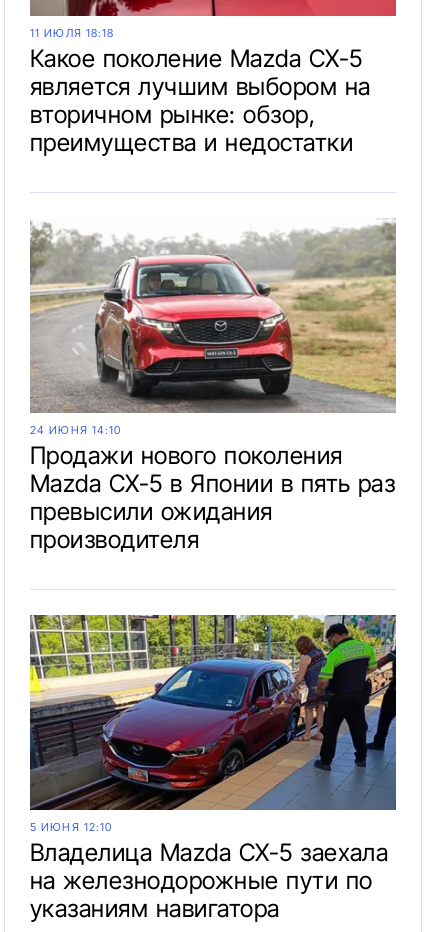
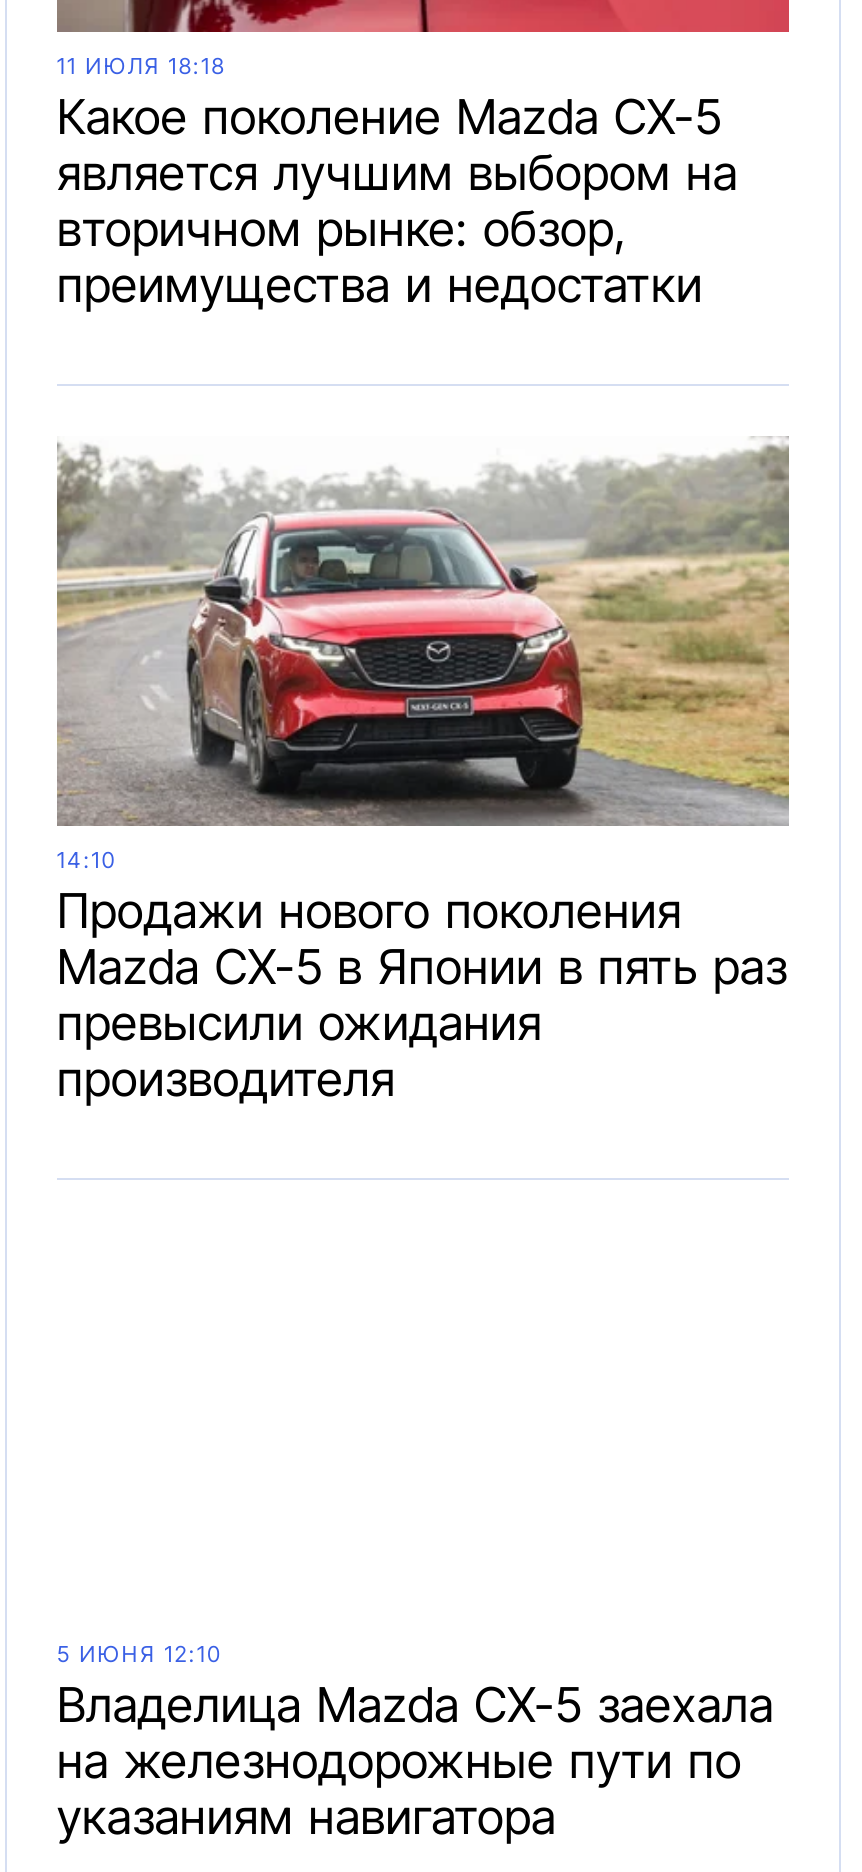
[30,423,121,437] 24 ИЮНЯ 14:10 -> [57,846,116,874] 14:10
[29,614,397,811] [image] -> none

